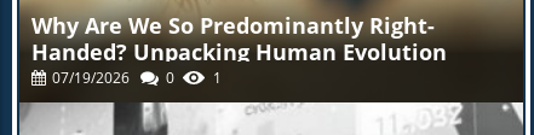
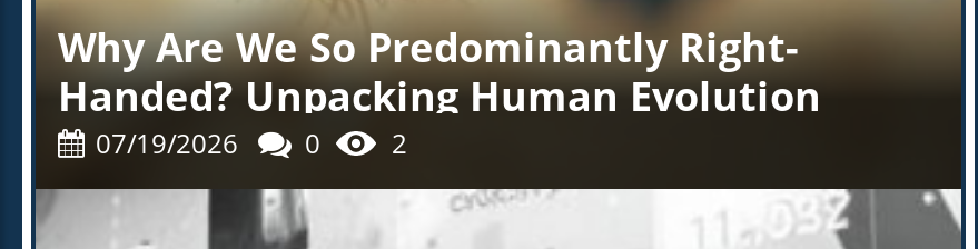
[48,68,222,88] 07/19/2026 0 1 -> [89,125,407,163] 07/19/2026 0 2

